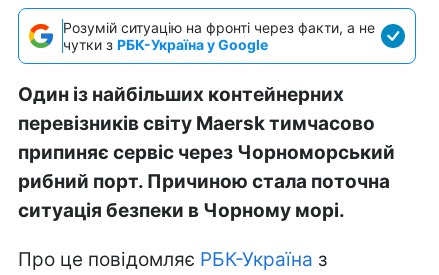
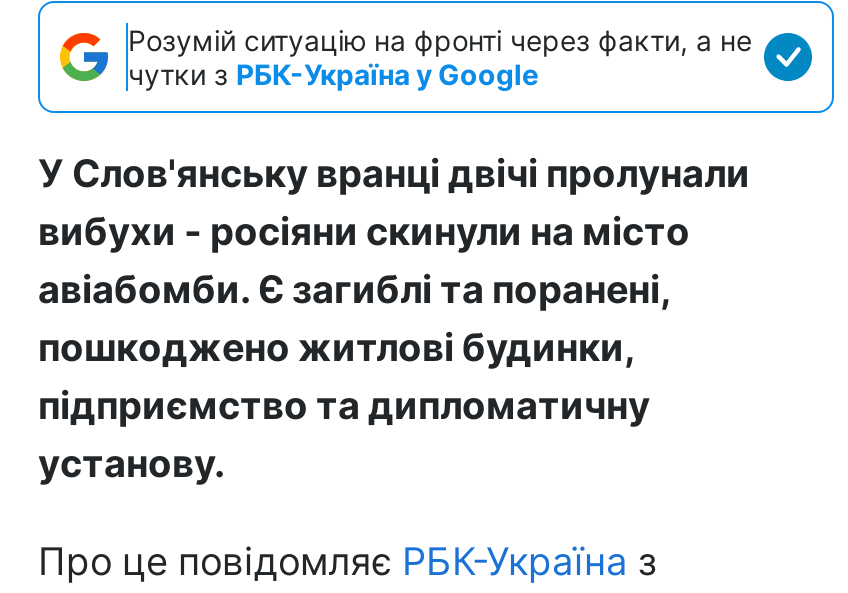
[18,83,395,222] Один із найбільших контейнерних | перевізників світу Maersk тимчасово | припиняє сервіс через Чорноморський | рибний порт. Причиною стала поточна | ситуація безпеки в Чорному морі. -> [38,151,750,487] У Слов'янську вранці двічі пролунали | вибухи - росіяни скинули на місто | авіабомби. Є загиблі та поранені, | пошкоджено житлові будинки, | підприємство та дипломатичну | установу.

